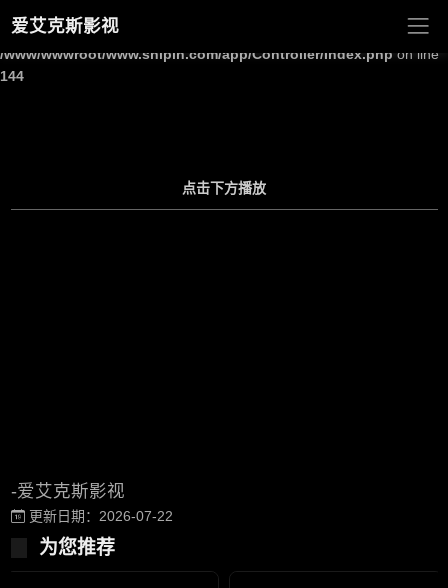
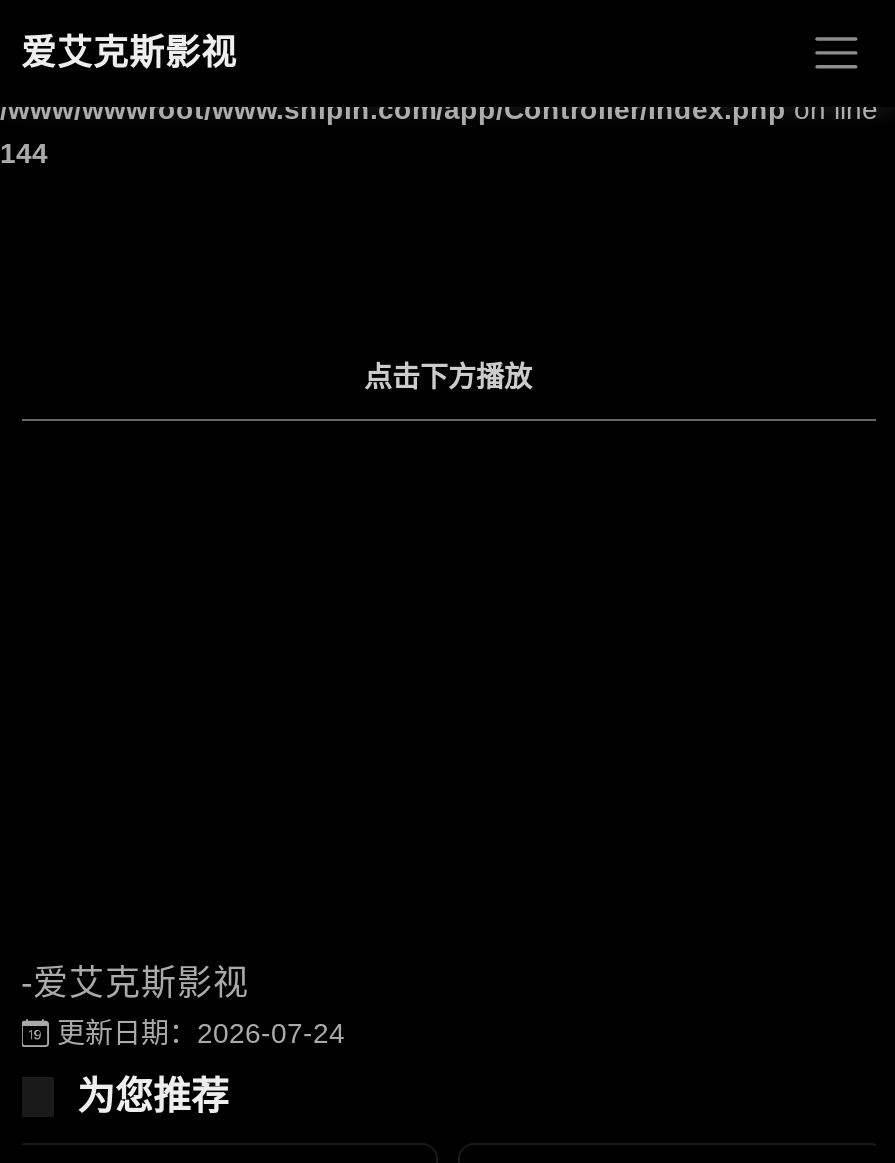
[24,508,172,524] 更新日期：2026-07-22 -> [49,1017,345,1049] 更新日期：2026-07-24

